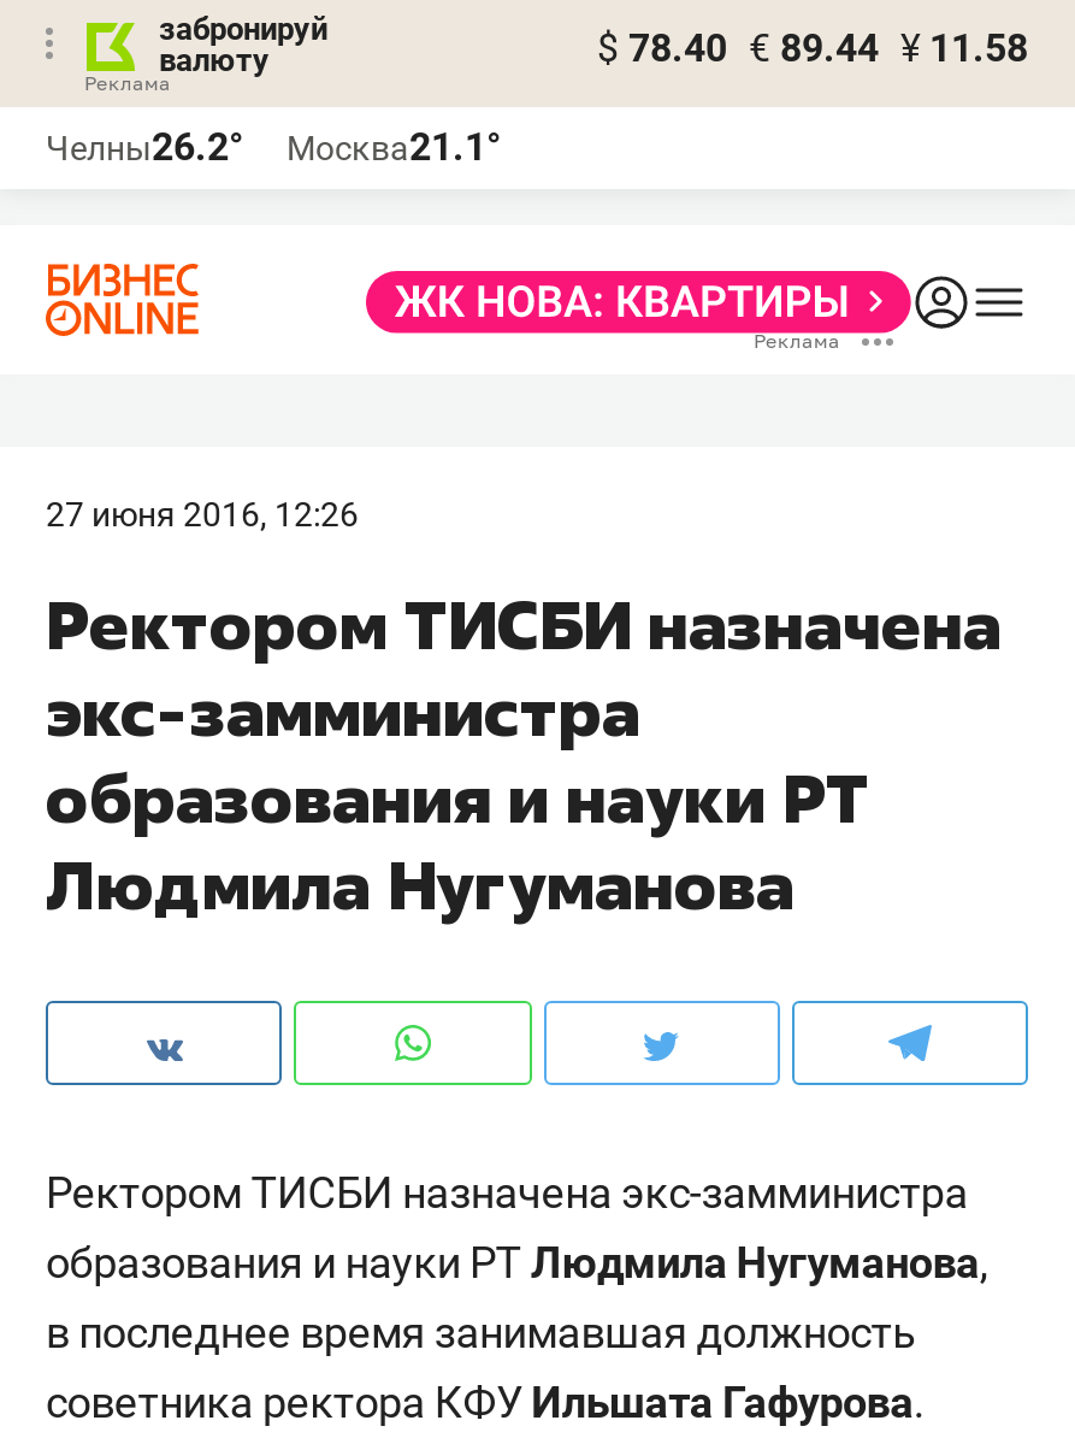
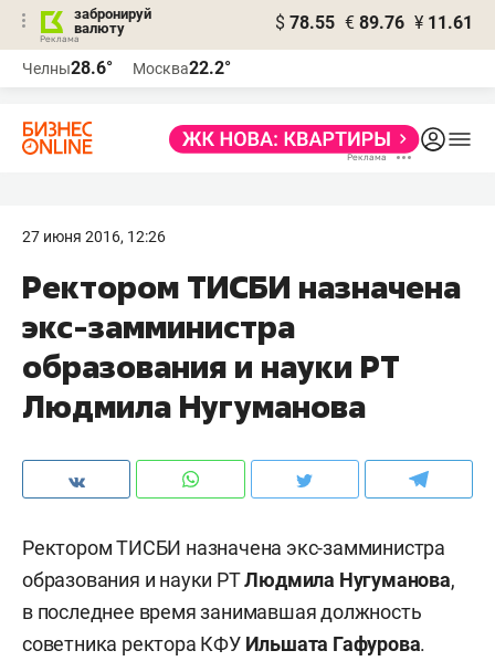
[597,25,1028,71] $ 78.40 € 89.44 ¥ 11.58 -> [275,12,473,33] $ 78.55 € 89.76 ¥ 11.61
[46,124,243,170] Челны26.2° -> [22,57,113,78] Челны28.6°
[287,124,501,170] Москва21.1° -> [133,57,231,78] Москва22.2°

